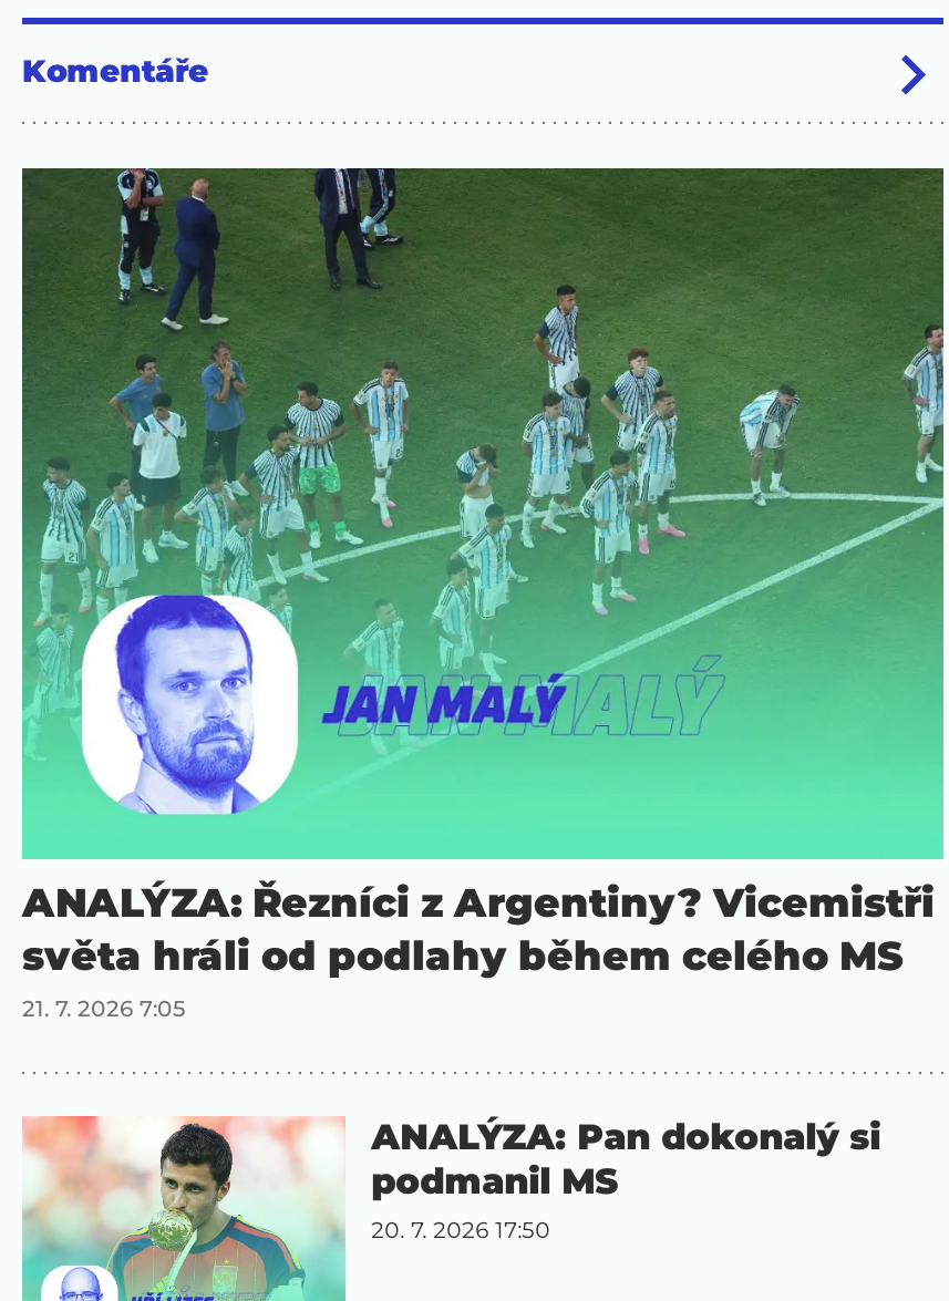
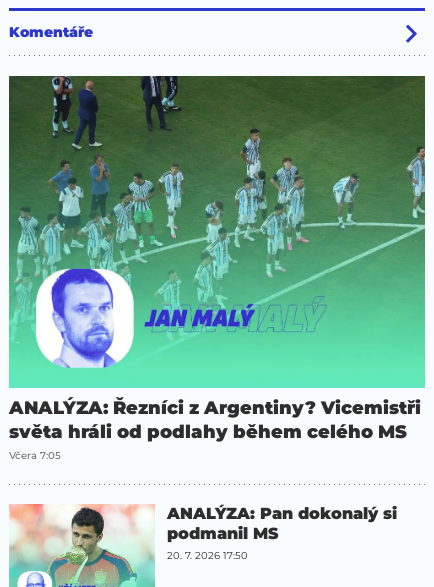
[22,994,186,1023] 21. 7. 2026 7:05 -> [9,448,61,461] Včera 7:05

